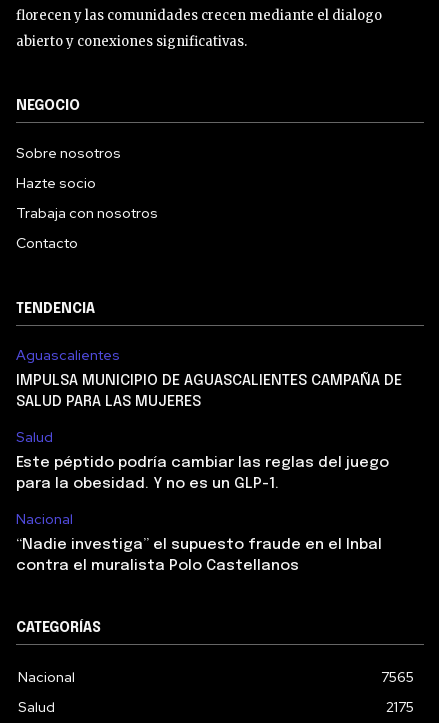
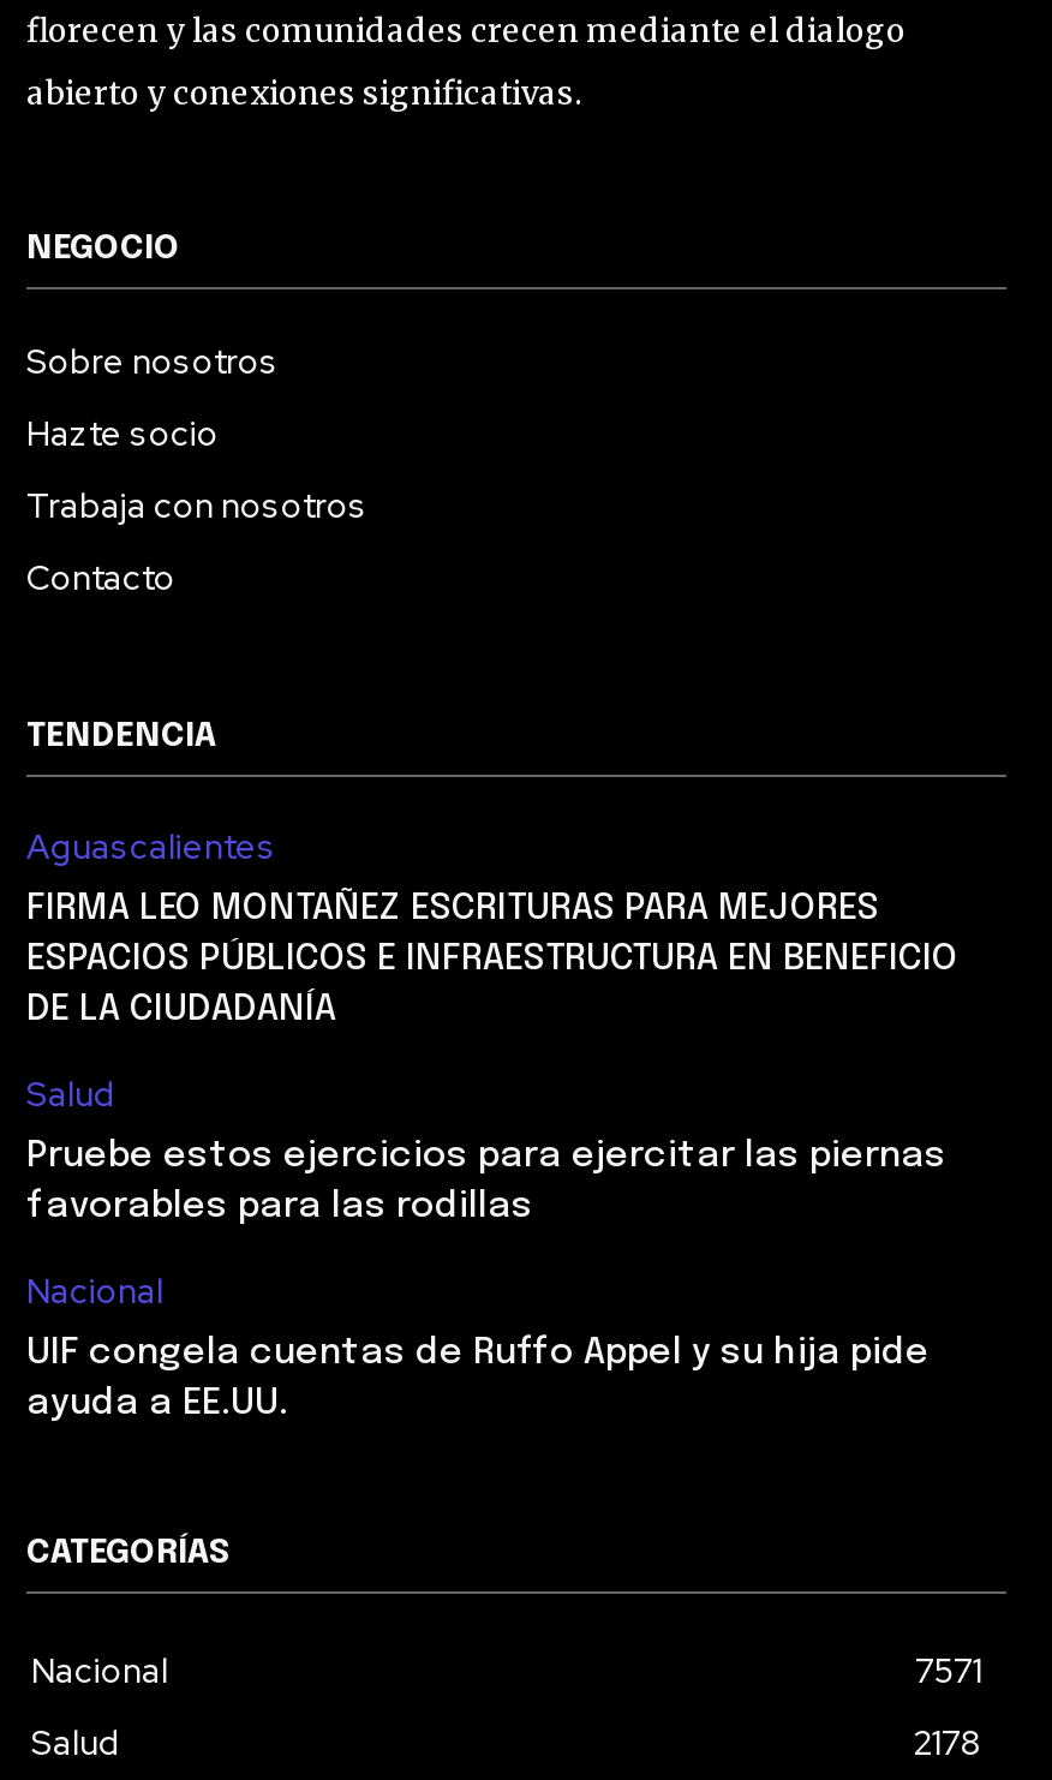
[16,373,402,410] IMPULSA MUNICIPIO DE AGUASCALIENTES CAMPAÑA DE | SALUD PARA LAS MUJERES -> [26,890,958,1029] FIRMA LEO MONTAÑEZ ESCRITURAS PARA MEJORES | ESPACIOS PÚBLICOS E INFRAESTRUCTURA EN BENEFICIO | DE LA CIUDADANÍA
[16,455,389,492] Este péptido podría cambiar las reglas del juego | para la obesidad. Y no es un GLP-1. -> [26,1137,946,1226] Pruebe estos ejercicios para ejercitar las piernas | favorables para las rodillas
[16,537,382,574] “Nadie investiga” el supuesto fraude en el Inbal | contra el muralista Polo Castellanos -> [26,1334,930,1423] UIF congela cuentas de Ruffo Appel y su hija pide | ayuda a EE.UU.
[381,668,414,686] 7565 -> [915,1649,982,1692] 7571
[386,698,414,716] 2175 -> [913,1721,982,1764] 2178

